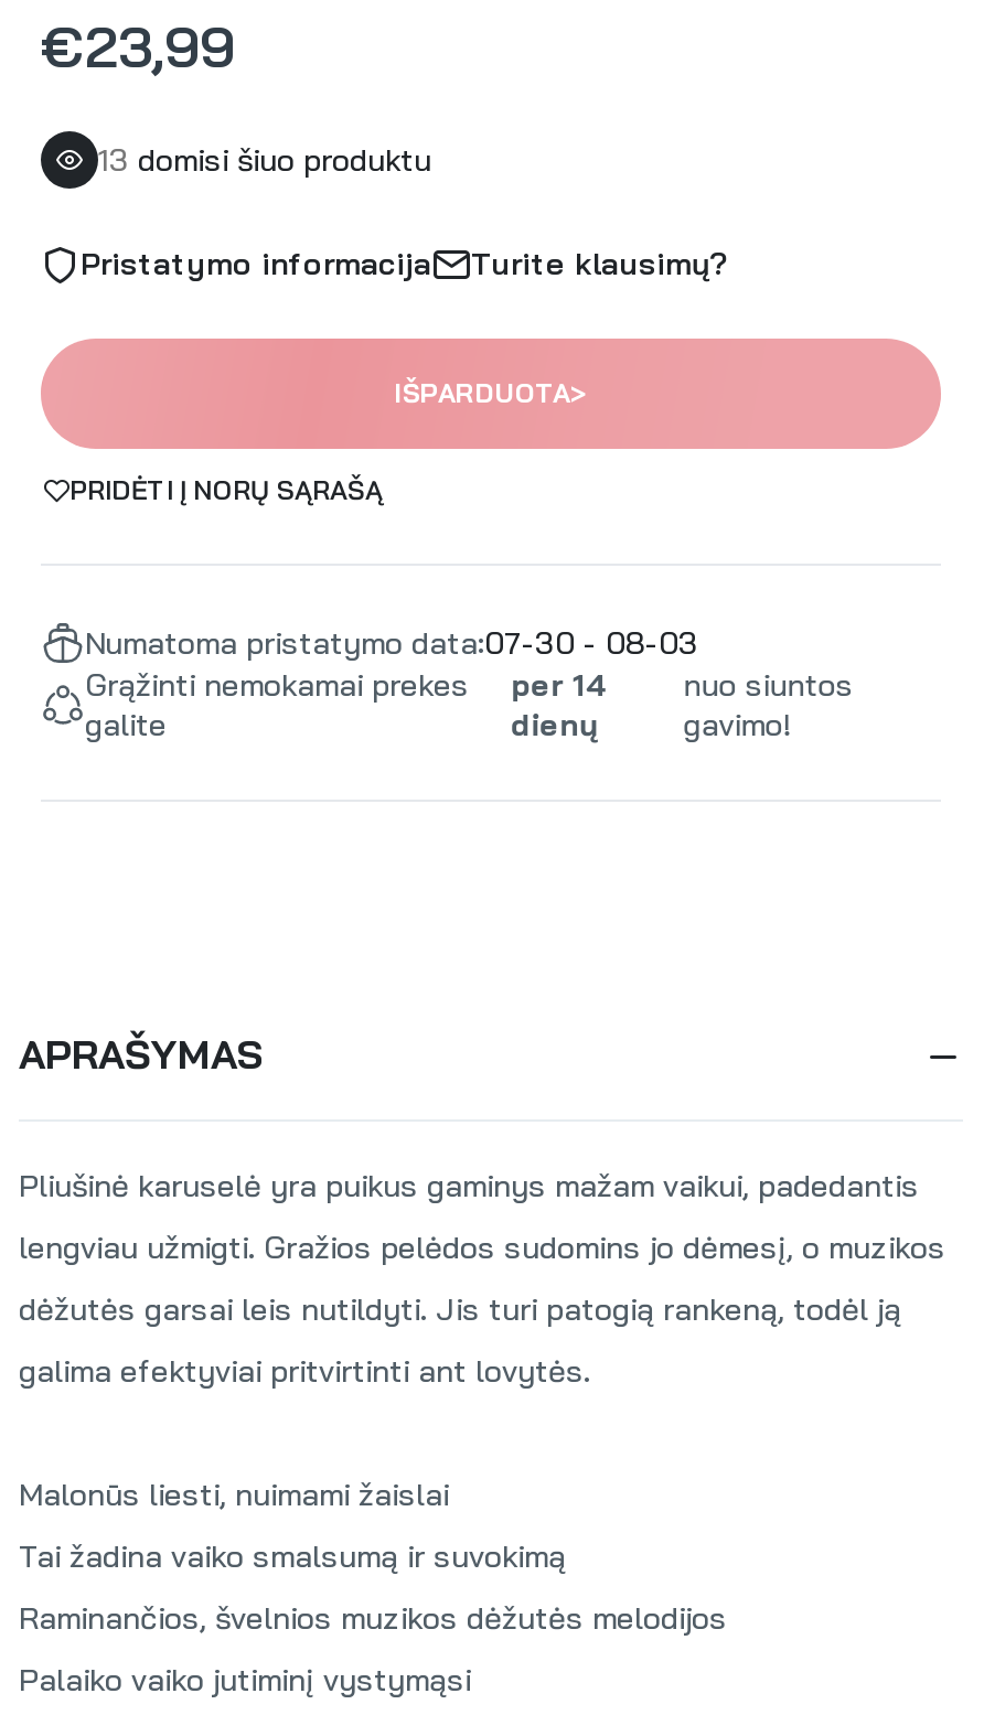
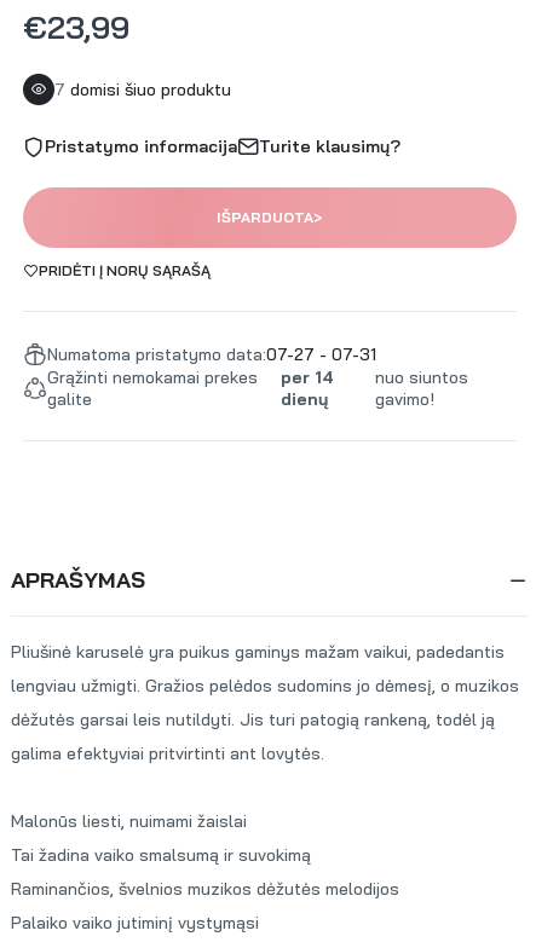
[98,140,431,180] 13 domisi šiuo produktu -> [54,79,231,100] 7 domisi šiuo produktu
[85,623,698,663] Numatoma pristatymo data:07-30 - 08-03 -> [47,343,376,365] Numatoma pristatymo data:07-27 - 07-31

